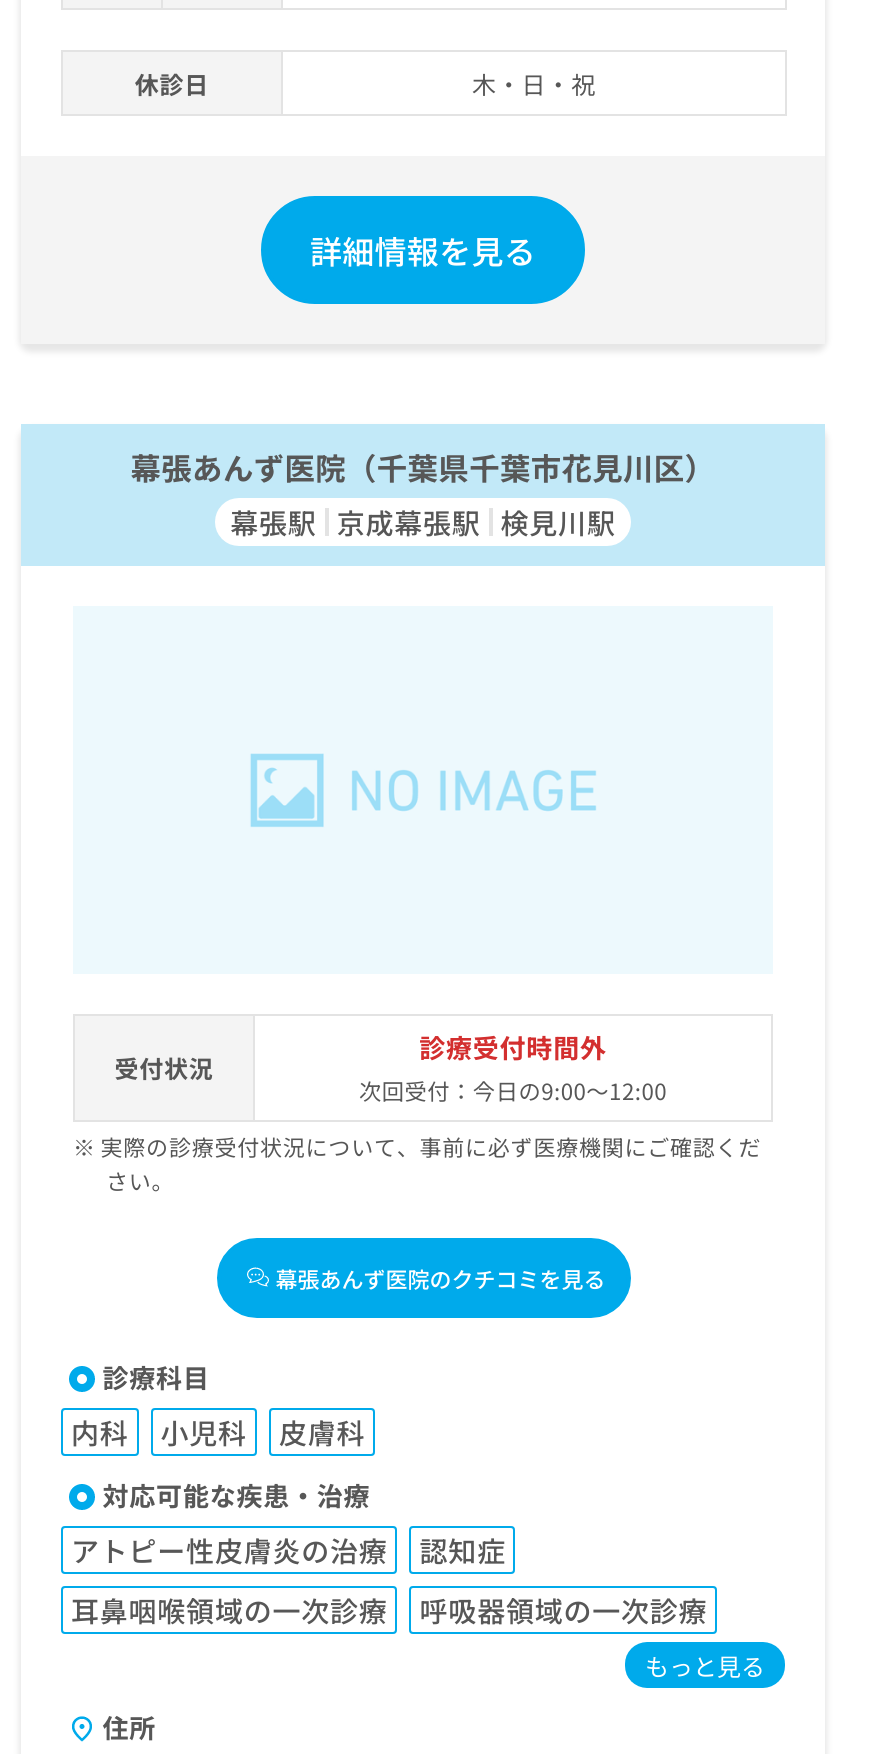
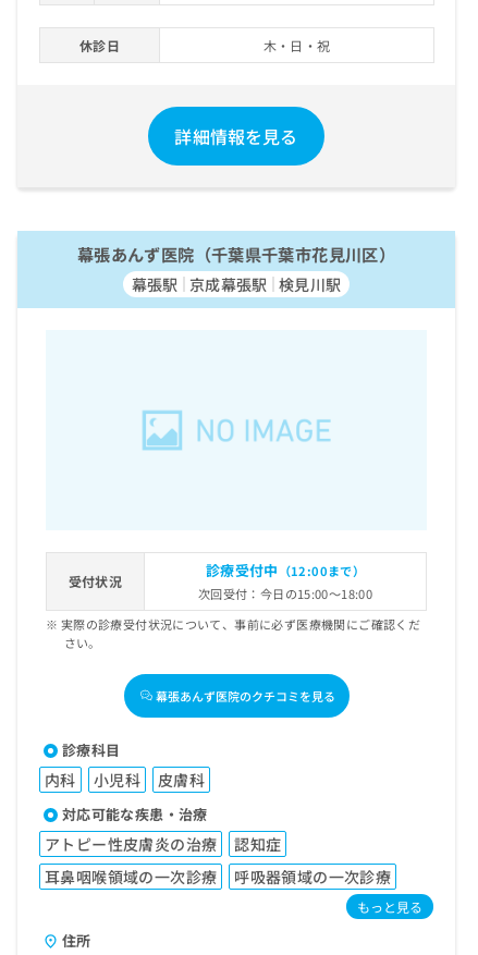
[359,1028,667,1106] 診療受付時間外 | 次回受付：今日の9:00～12:00 -> [198,560,373,602] 診療受付中（12:00まで） | 次回受付：今日の15:00～18:00

